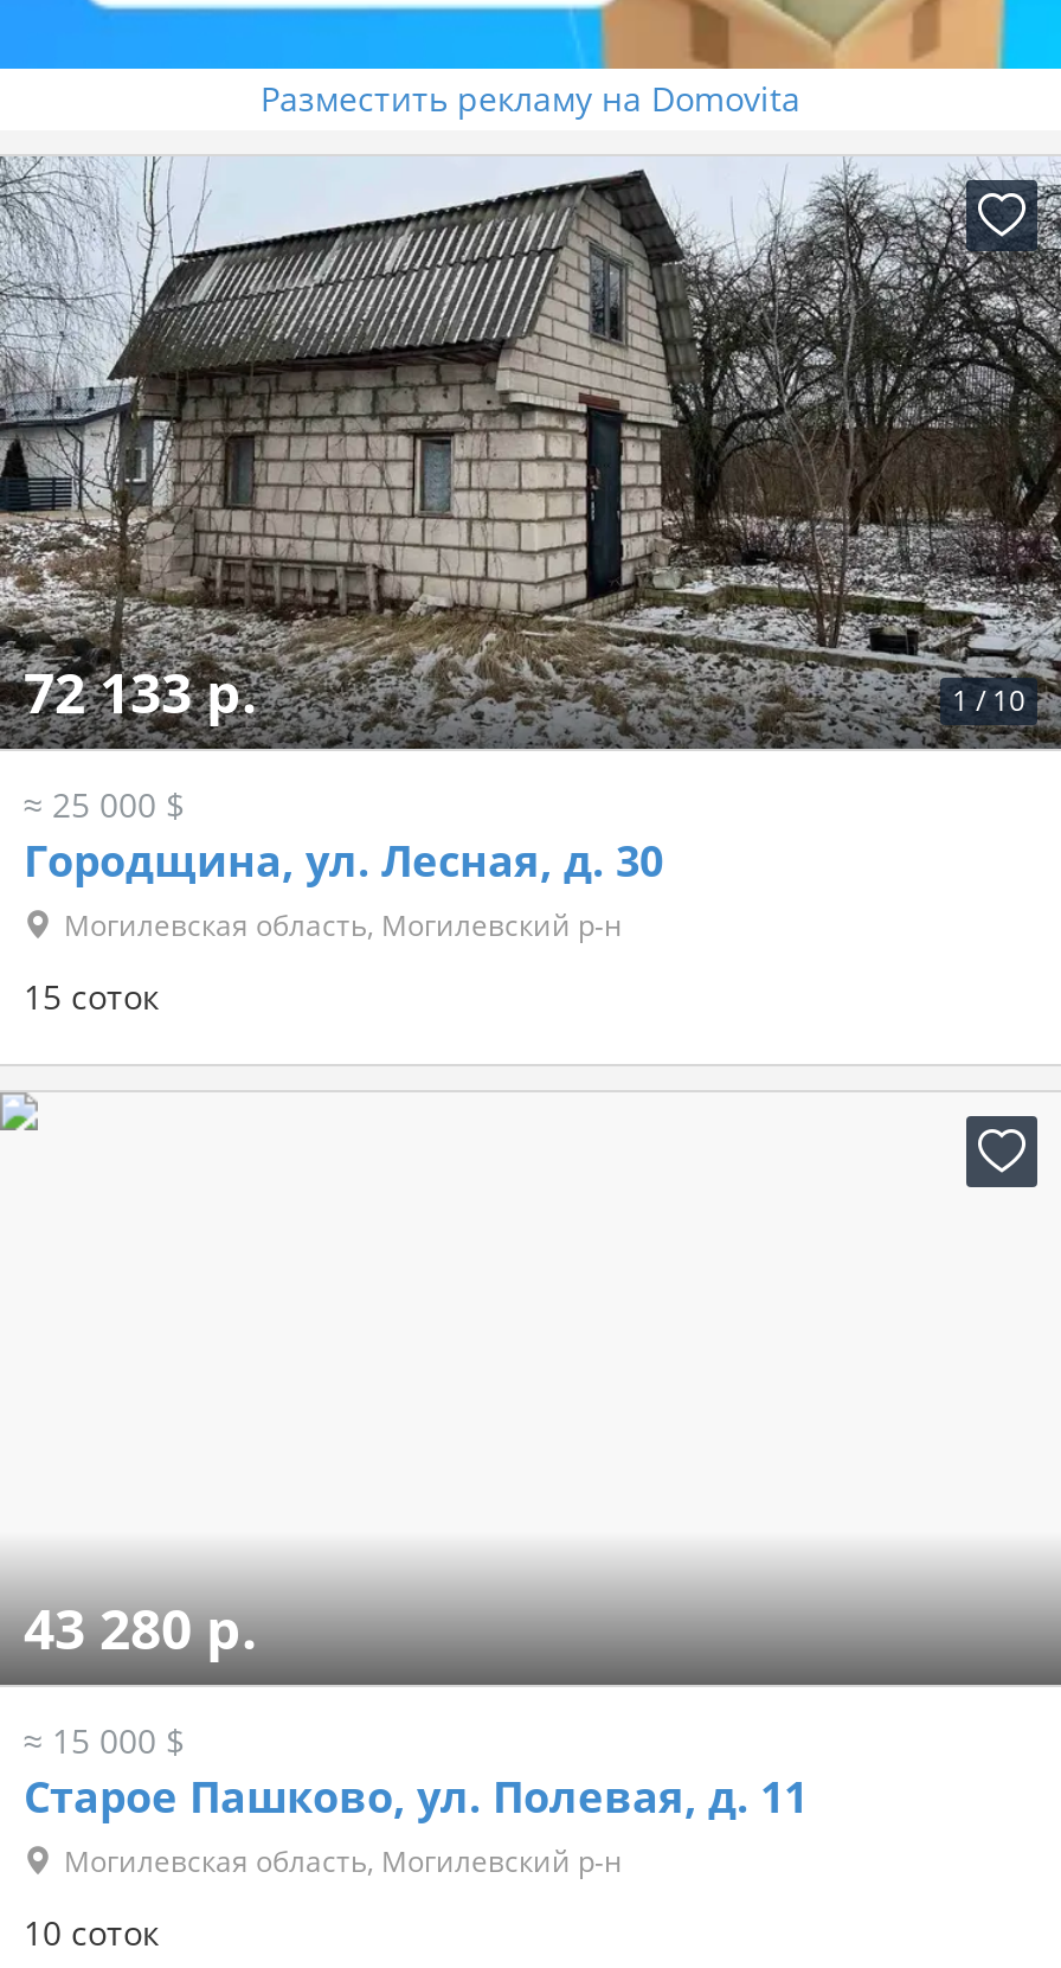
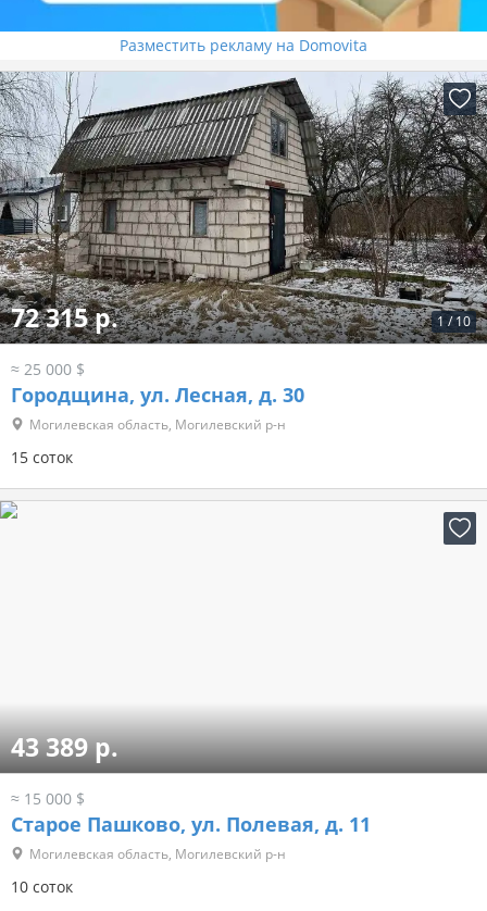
[24,655,258,731] 72 133 р. -> [11,300,118,335] 72 315 р.
[24,1591,258,1667] 43 280 р. -> [11,730,118,765] 43 389 р.

